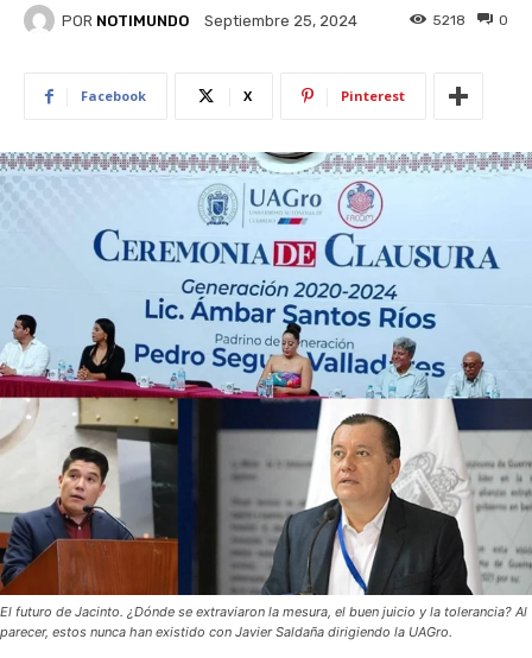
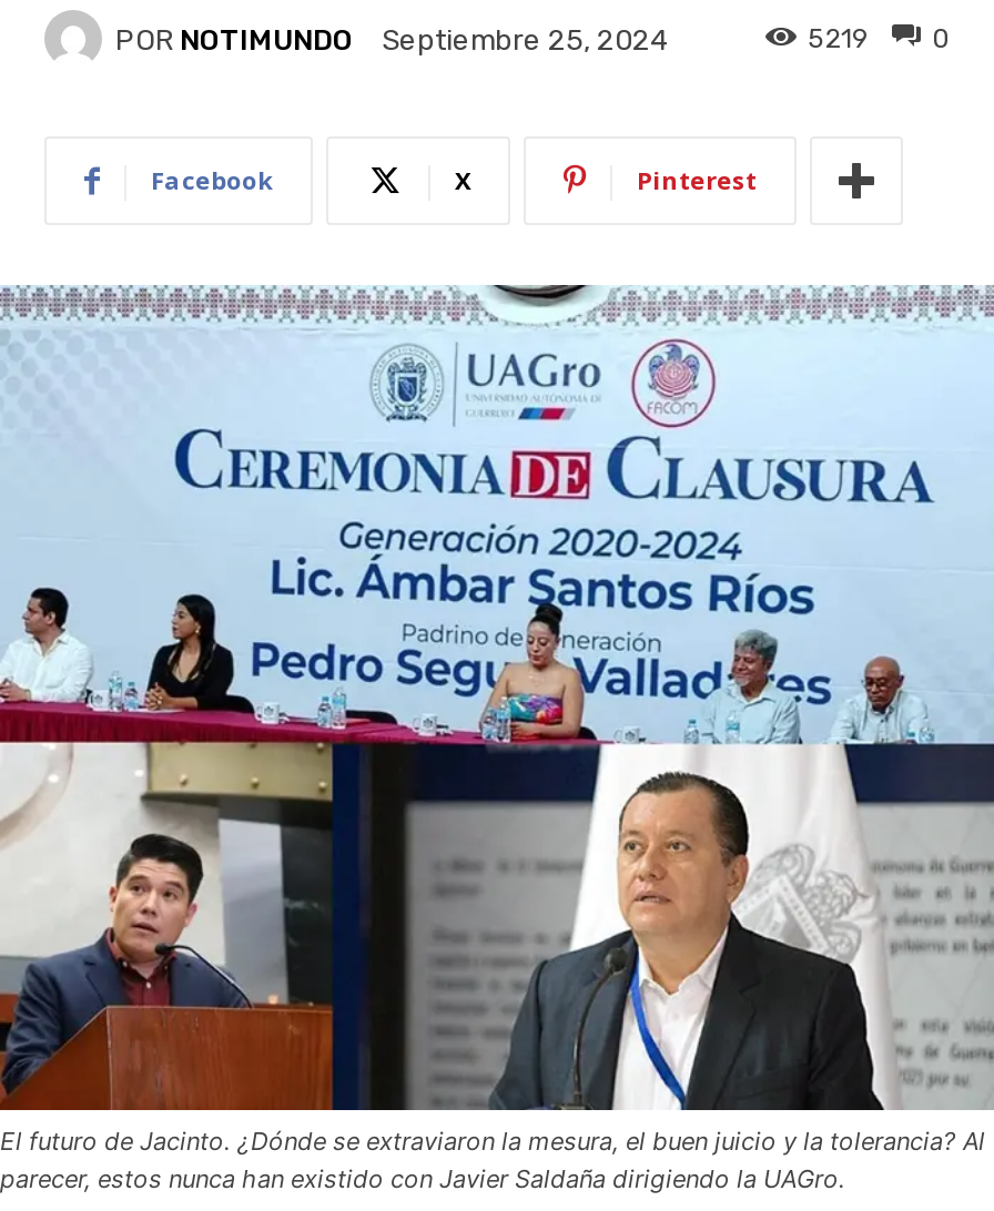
[432,12,465,28] 5218 -> [808,23,870,54] 5219

